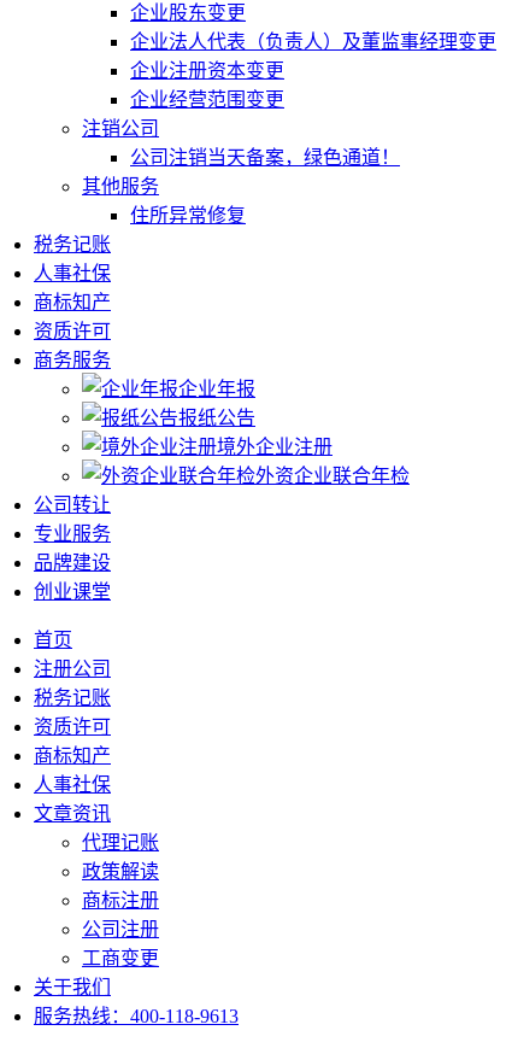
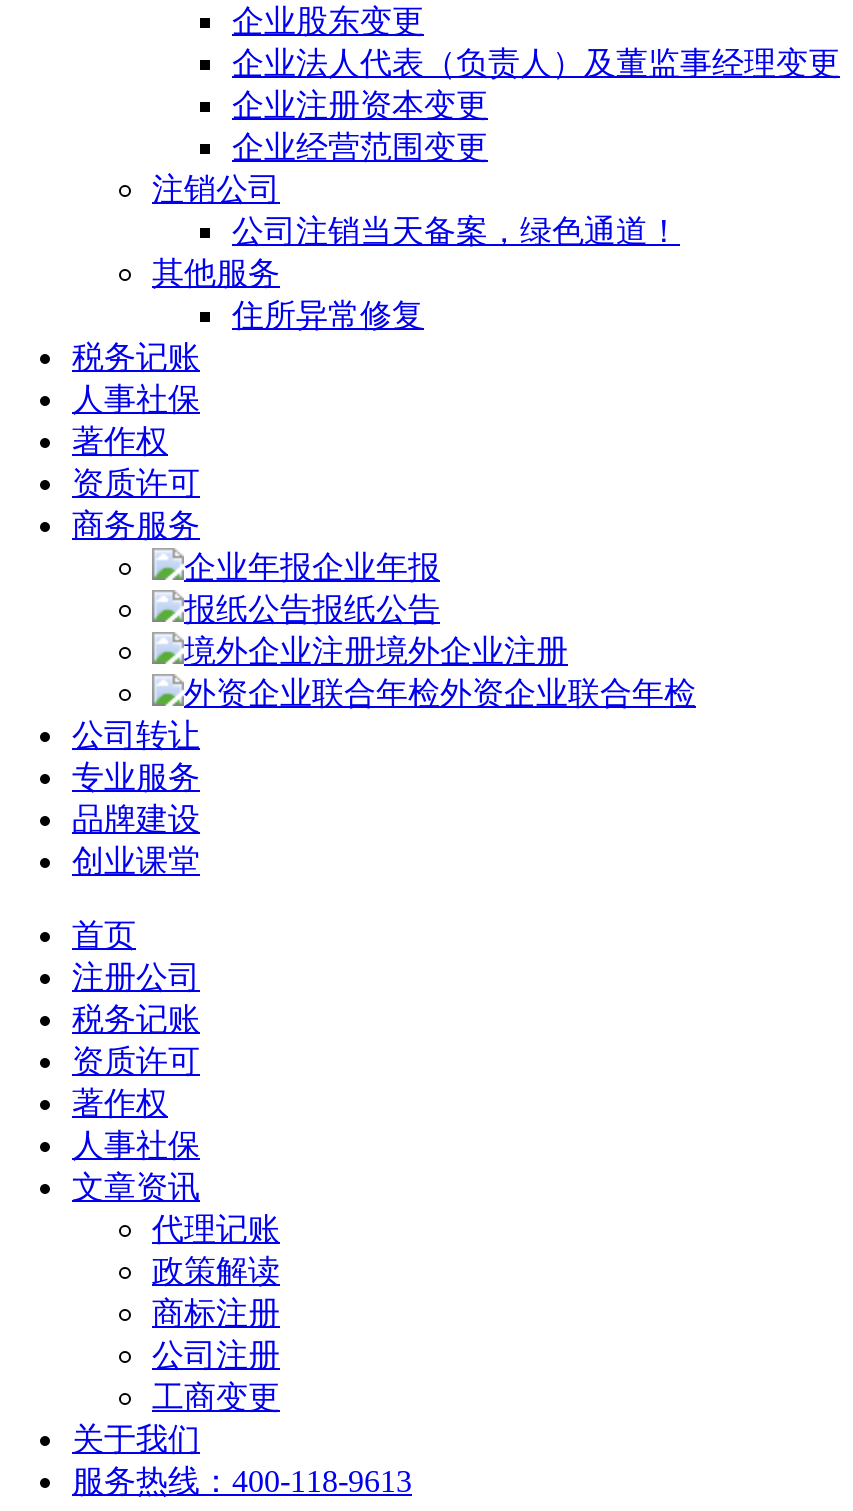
[34,292,111,313] 商标知产 -> [72,425,168,459] 著作权
[34,746,111,766] 商标知产 -> [72,1087,168,1121] 著作权

